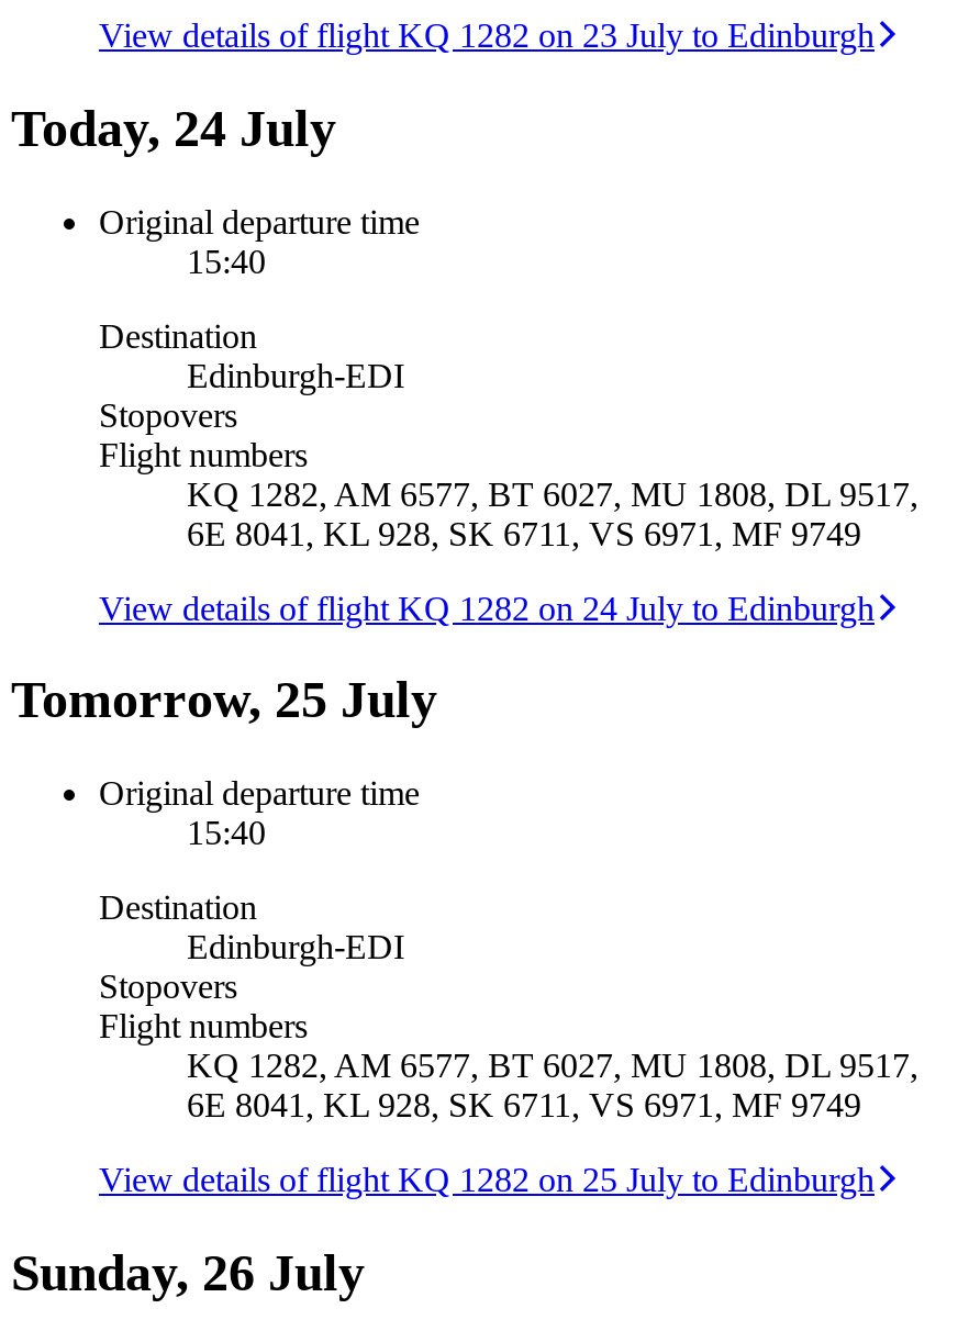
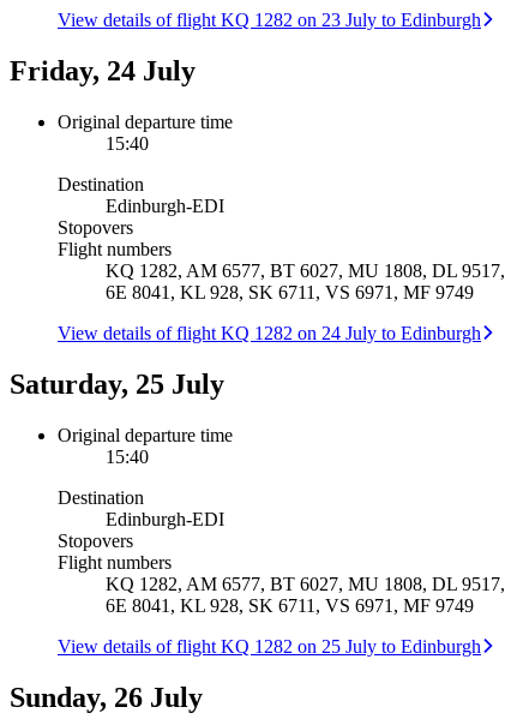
[11,99,336,156] Today, 24 July -> [10,55,196,87] Friday, 24 July
[11,672,437,729] Tomorrow, 25 July -> [10,369,224,400] Saturday, 25 July

